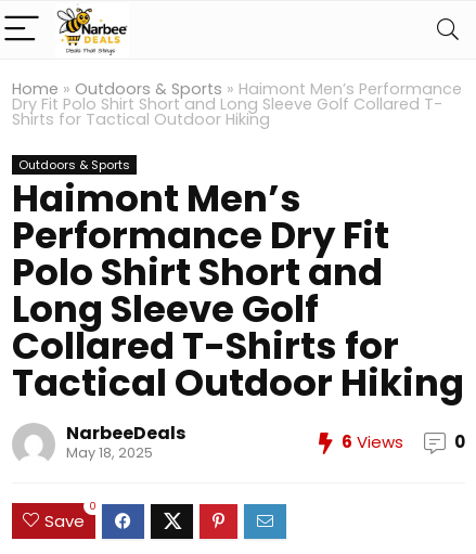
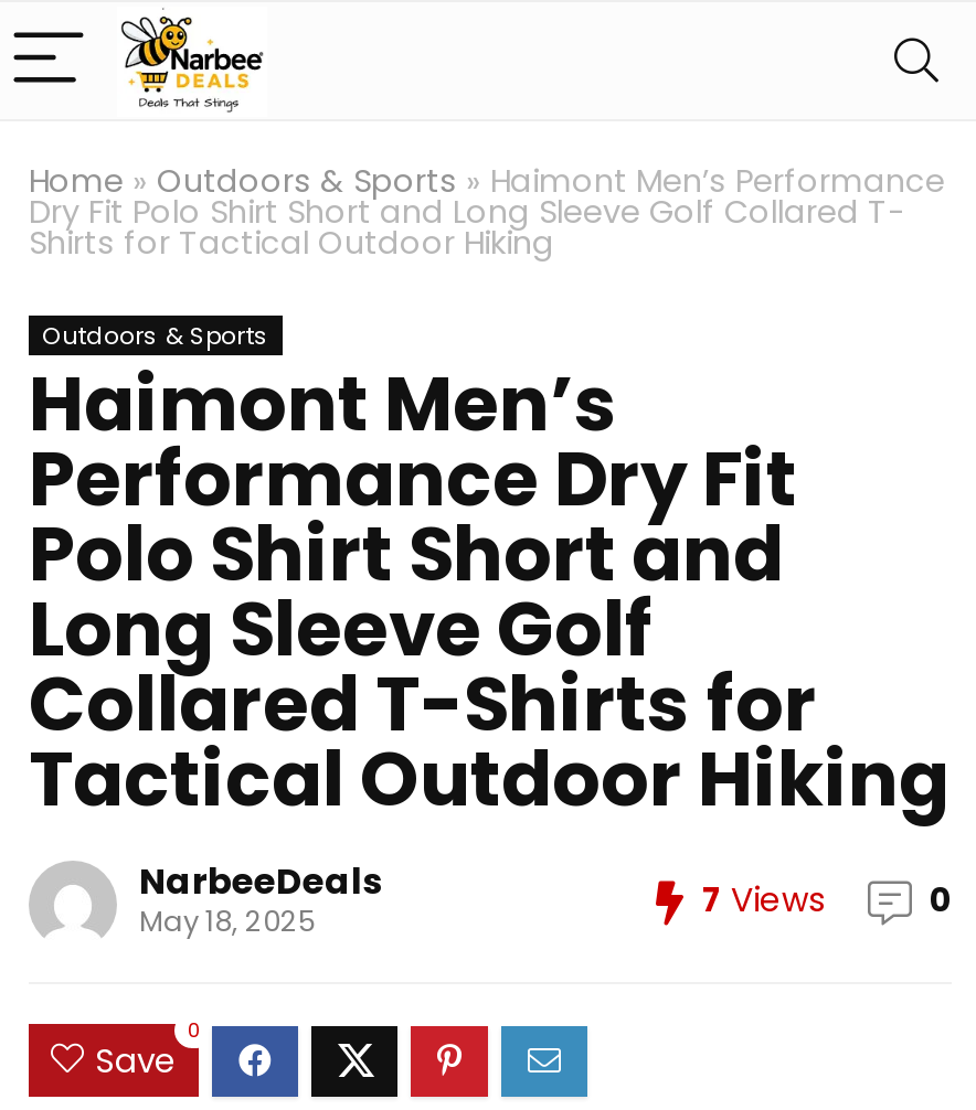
[342,430,403,453] 6 Views -> [702,876,826,922] 7 Views

